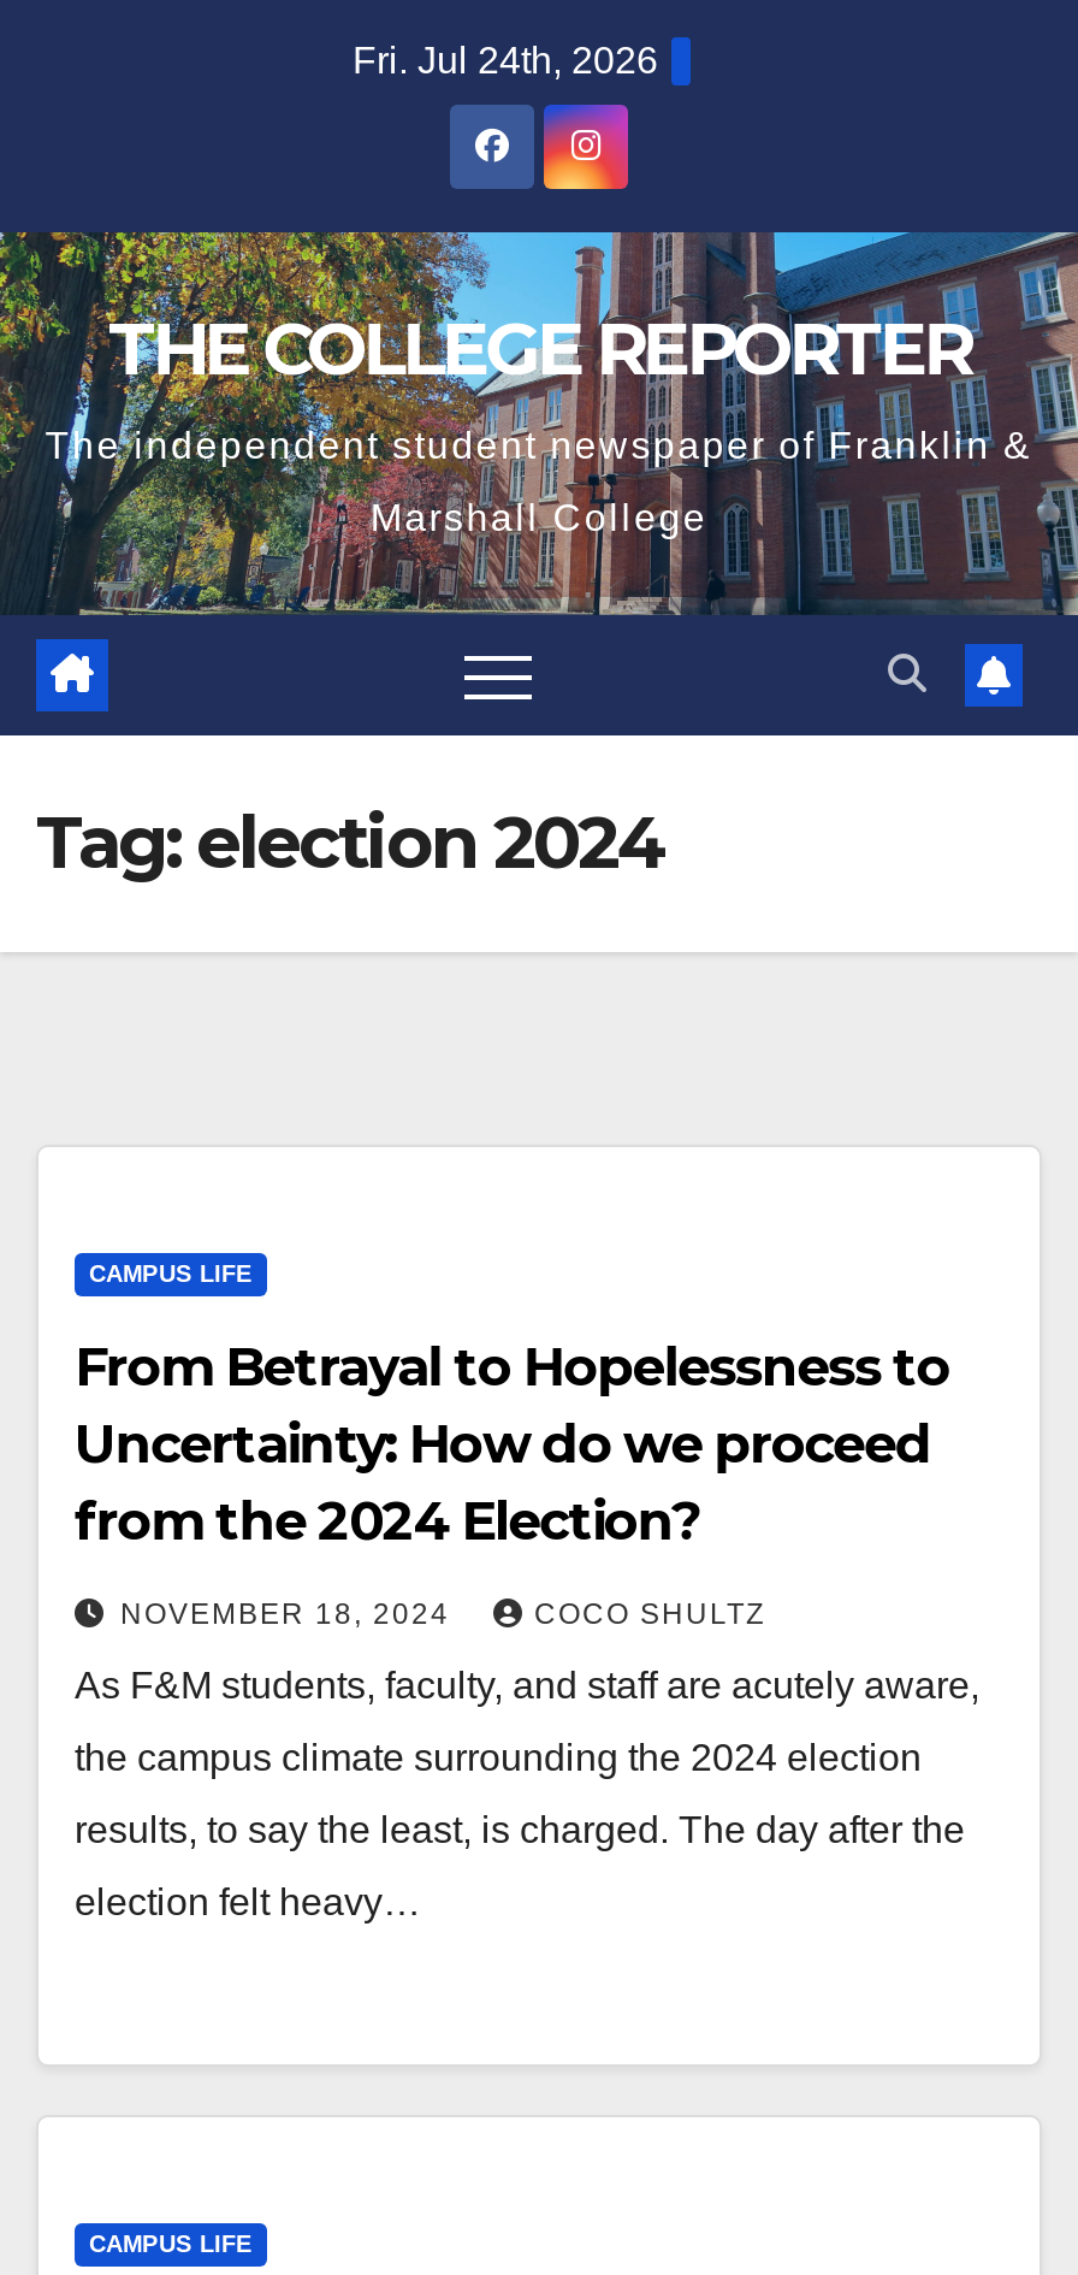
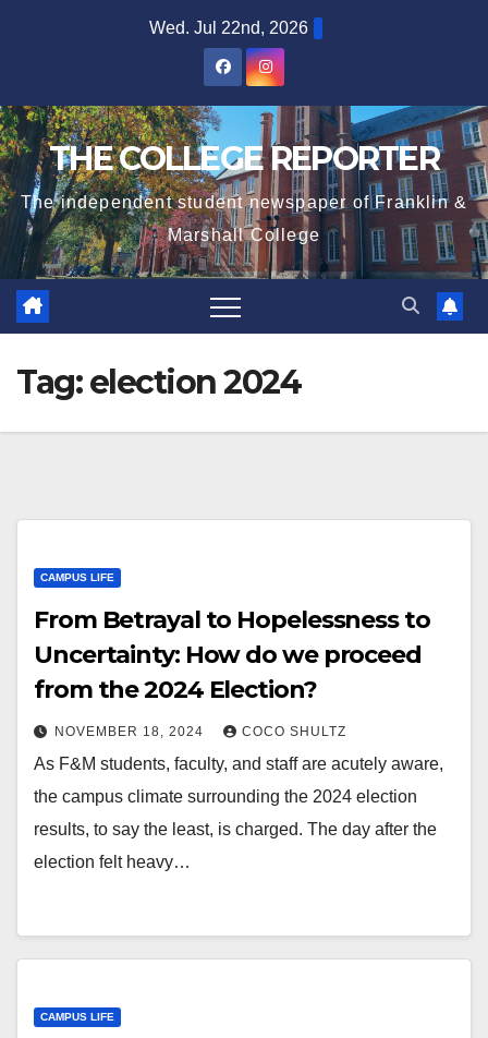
[353,40,658,81] Fri. Jul 24th, 2026 -> [149,19,308,37] Wed. Jul 22nd, 2026

